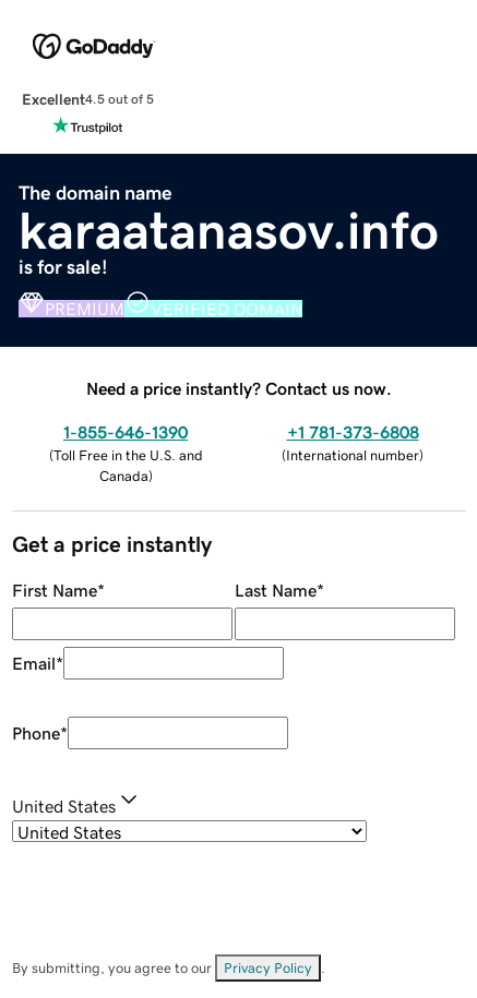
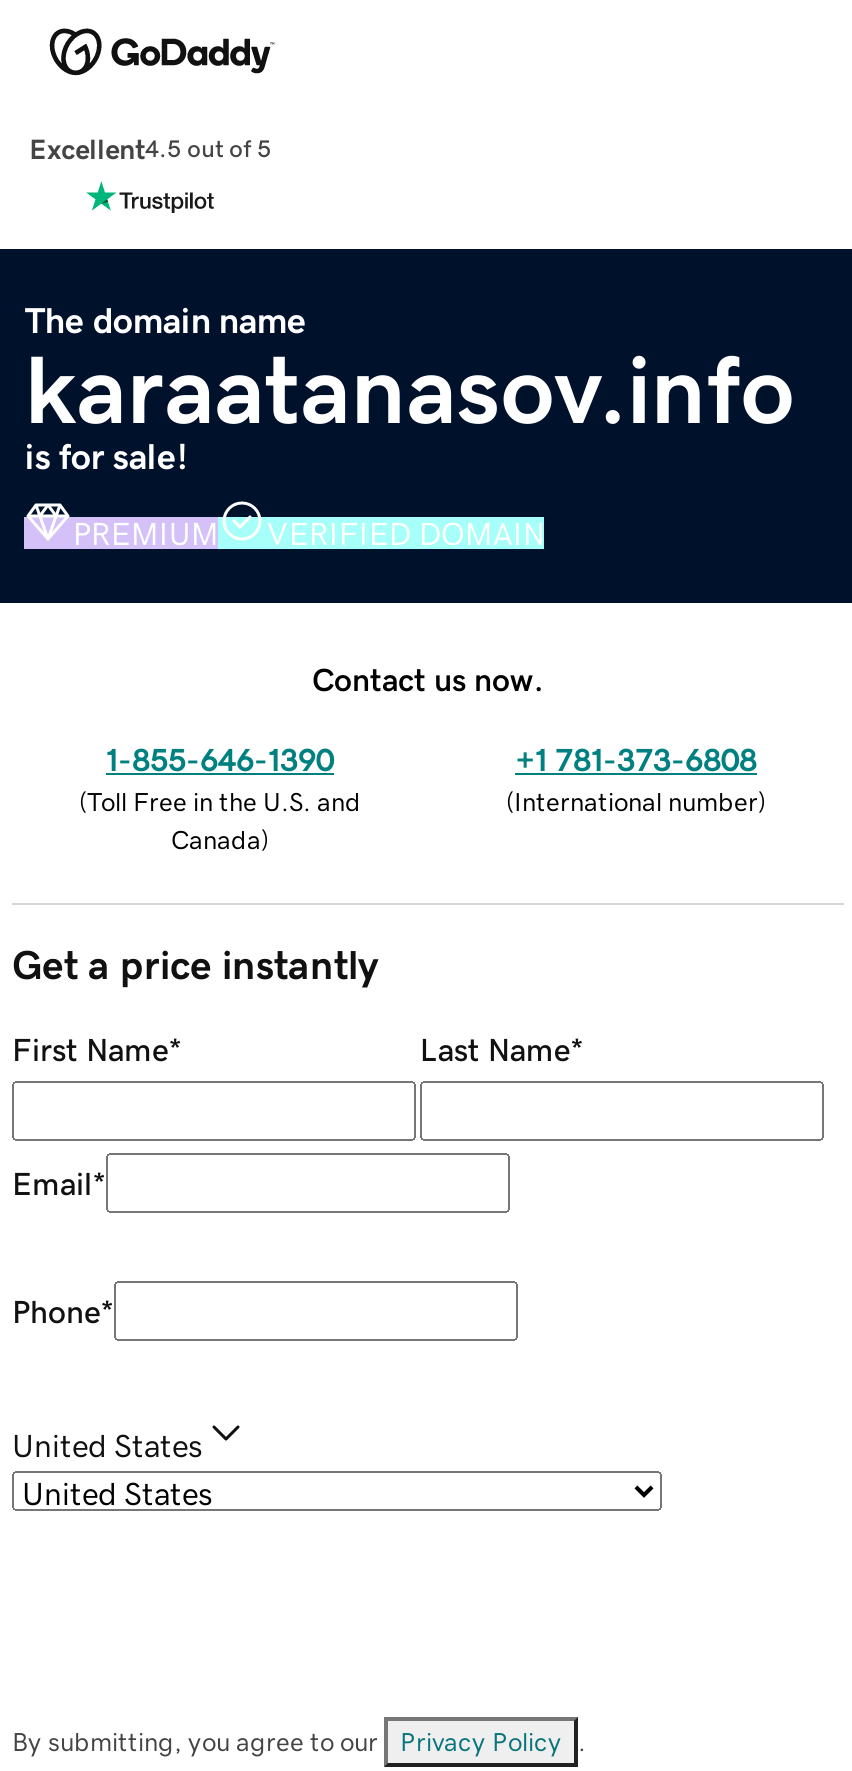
[86,379,392,397] Need a price instantly? Contact us now. -> [312,662,544,694] Contact us now.

